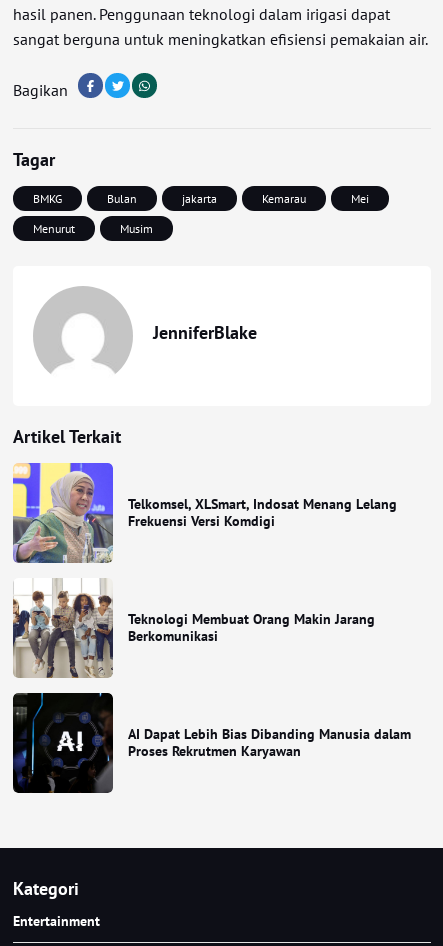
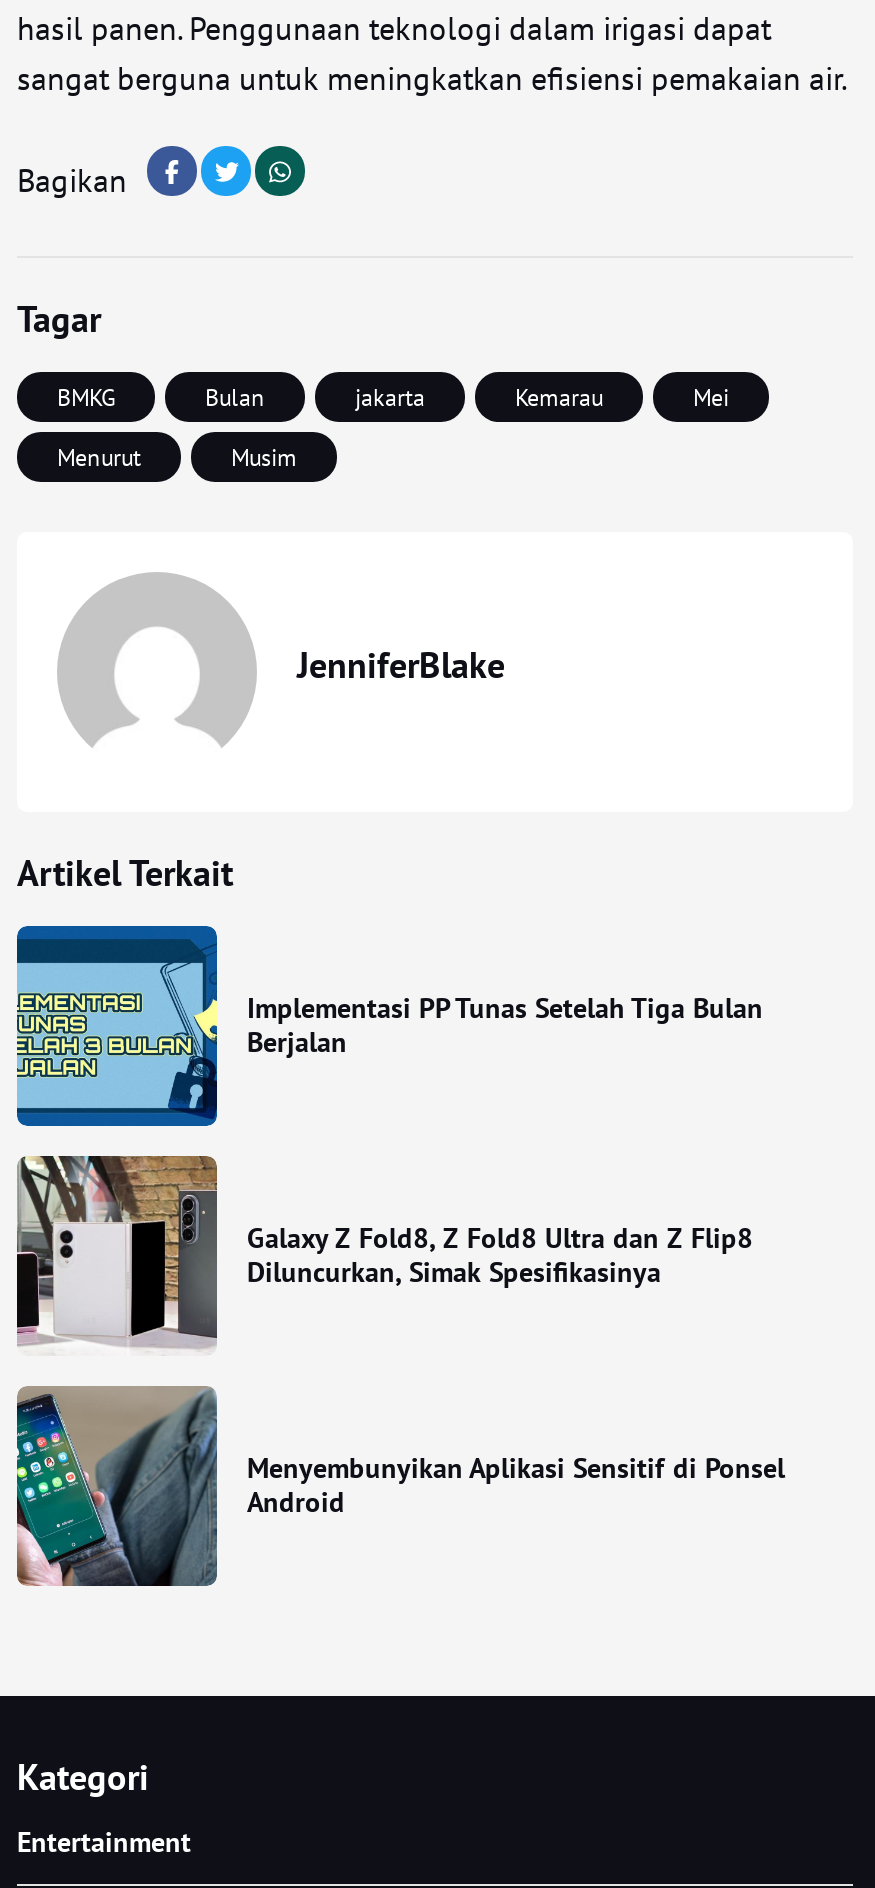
[12,462,397,564] [image] | Telkomsel, XLSmart, Indosat Menang Lelang | Frekuensi Versi Komdigi -> [15,924,763,1128] [image] | Implementasi PP Tunas Setelah Tiga Bulan | Berjalan
[13,578,375,679] [image] | Teknologi Membuat Orang Makin Jarang | Berkomunikasi -> [15,1154,753,1356] [image] | Galaxy Z Fold8, Z Fold8 Ultra dan Z Flip8 | Diluncurkan, Simak Spesifikasinya
[12,692,411,794] [image] | AI Dapat Lebih Bias Dibanding Manusia dalam | Proses Rekrutmen Karyawan -> [15,1386,785,1588] [image] | Menyembunyikan Aplikasi Sensitif di Ponsel | Android

